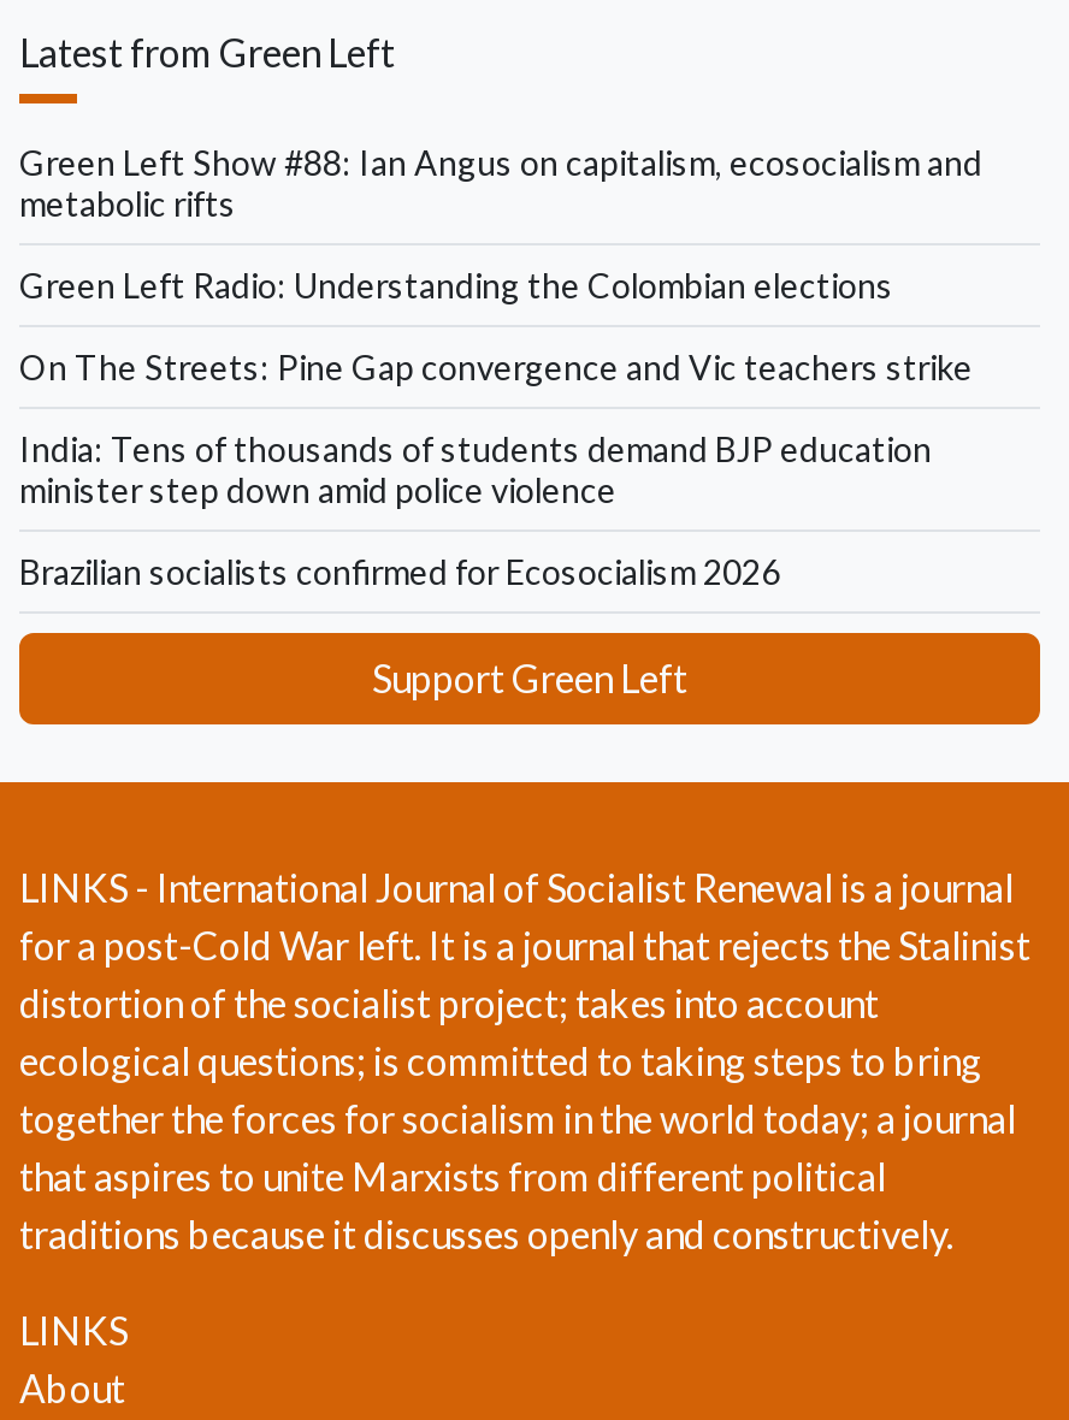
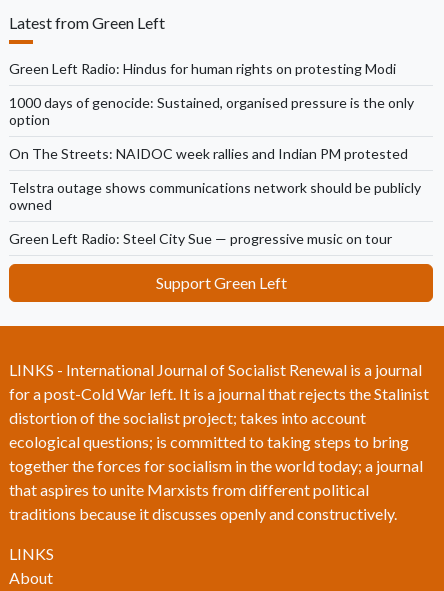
[19,142,982,224] Green Left Show #88: Ian Angus on capitalism, ecosocialism and | metabolic rifts -> [9,60,396,77] Green Left Radio: Hindus for human rights on protesting Modi
[19,265,893,305] Green Left Radio: Understanding the Colombian elections -> [9,94,414,128] 1000 days of genocide: Sustained, organised pressure is the only | option
[19,346,973,387] On The Streets: Pine Gap convergence and Vic teachers strike -> [9,145,408,162] On The Streets: NAIDOC week rallies and Indian PM protested
[19,428,932,510] India: Tens of thousands of students demand BJP education | minister step down amid police violence -> [9,179,421,213] Telstra outage shows communications network should be publicly | owned
[19,551,780,592] Brazilian socialists confirmed for Ecosocialism 2026 -> [9,230,392,247] Green Left Radio: Steel City Sue — progressive music on tour

